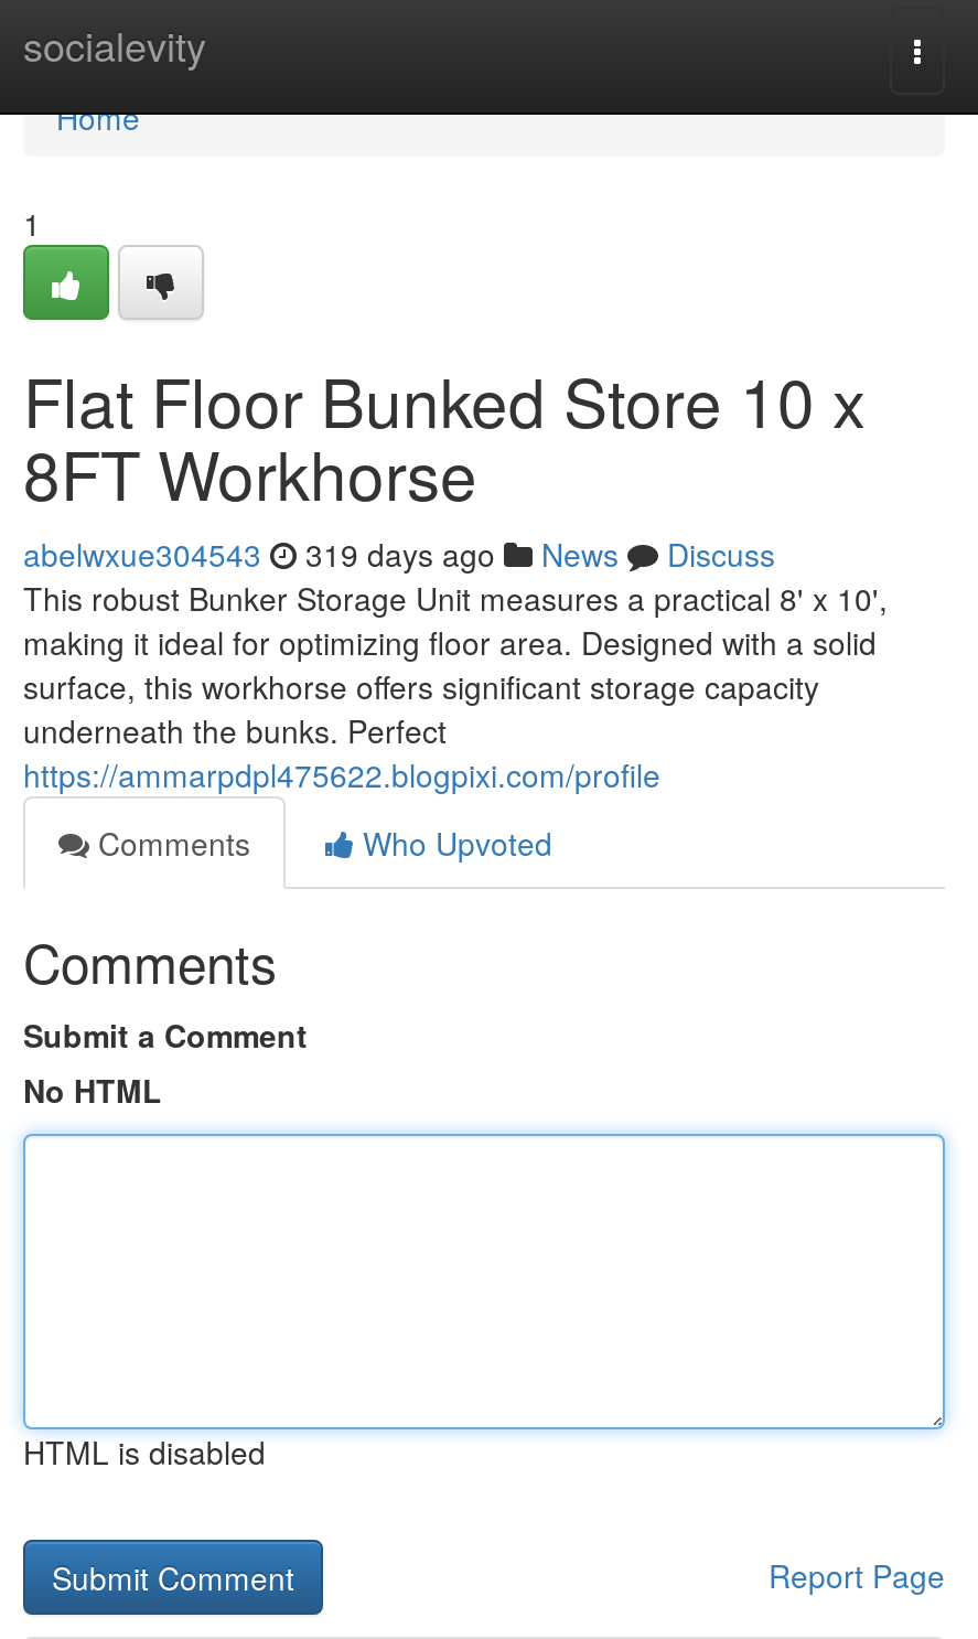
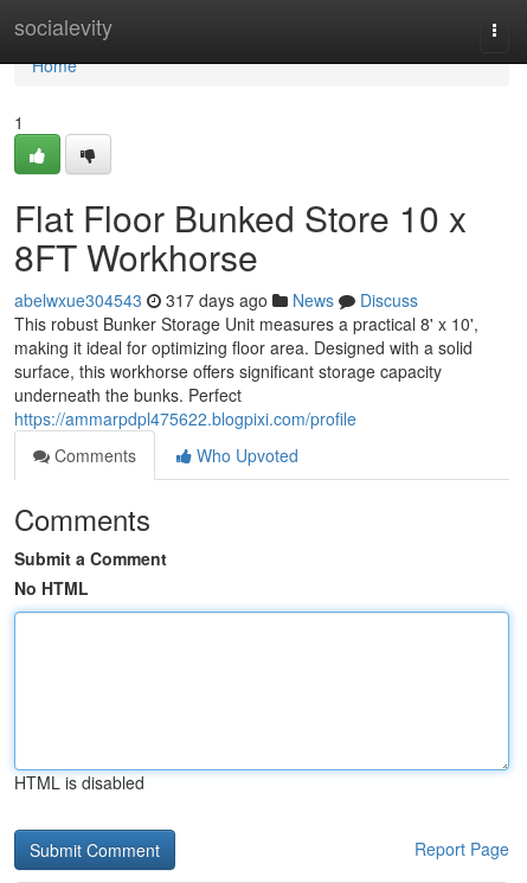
[23,532,775,576] abelwxue304543 319 days ago News Discuss -> [14,288,418,312] abelwxue304543 317 days ago News Discuss

